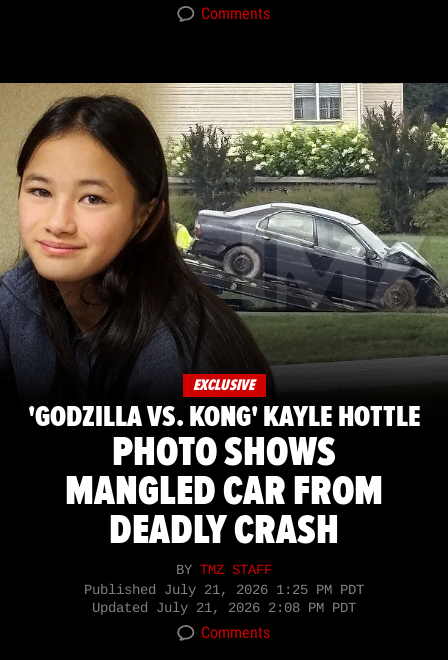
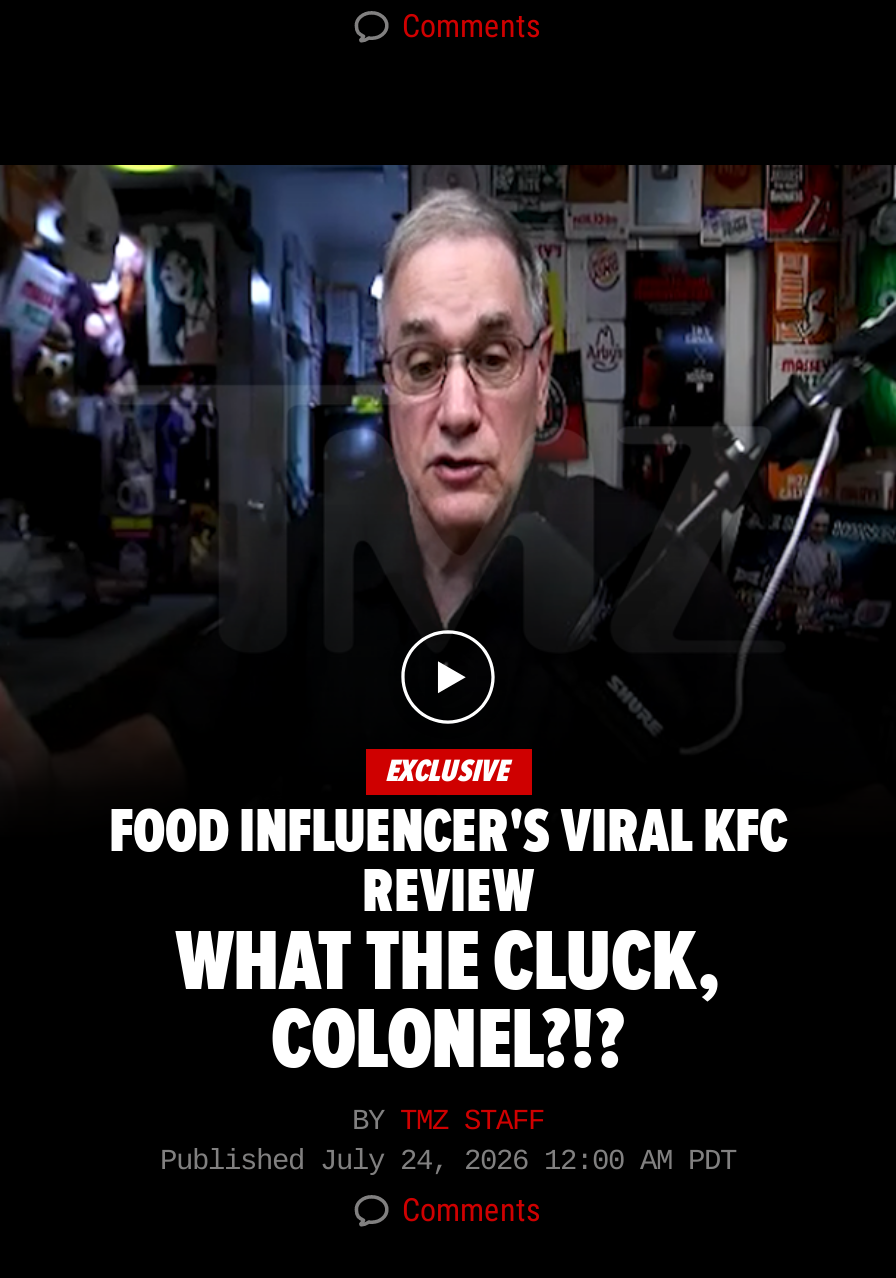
[3,82,445,557] [image] | 'GODZILLA VS. KONG' KAYLE HOTTLE | PHOTO SHOWS | MANGLED CAR FROM | DEADLY CRASH -> [6,164,890,1096] [image] | FOOD INFLUENCER'S VIRAL KFC | REVIEW | WHAT THE CLUCK, | COLONEL?!?
[84,582,364,616] Published July 21, 2026 1:25 PM PDT | Updated July 21, 2026 2:08 PM PDT -> [160,1146,736,1178] Published July 24, 2026 12:00 AM PDT

